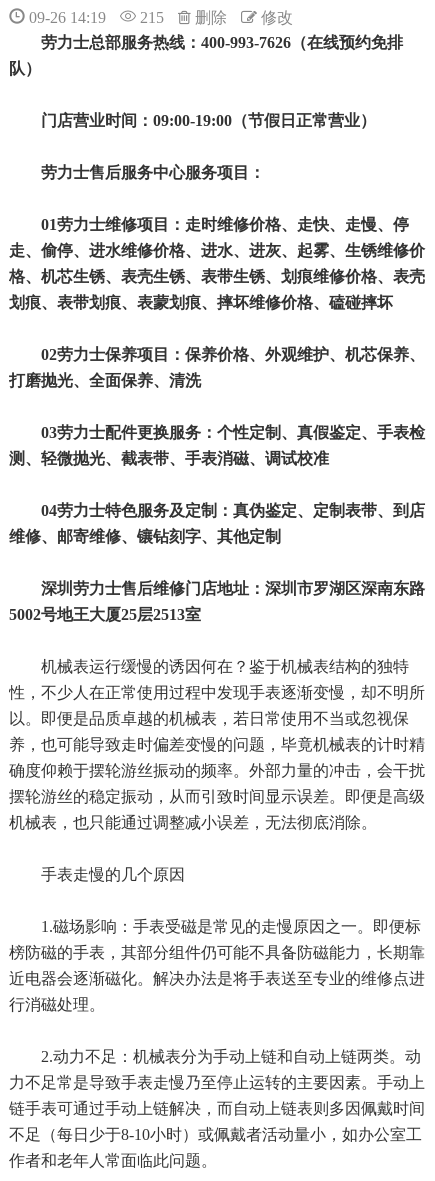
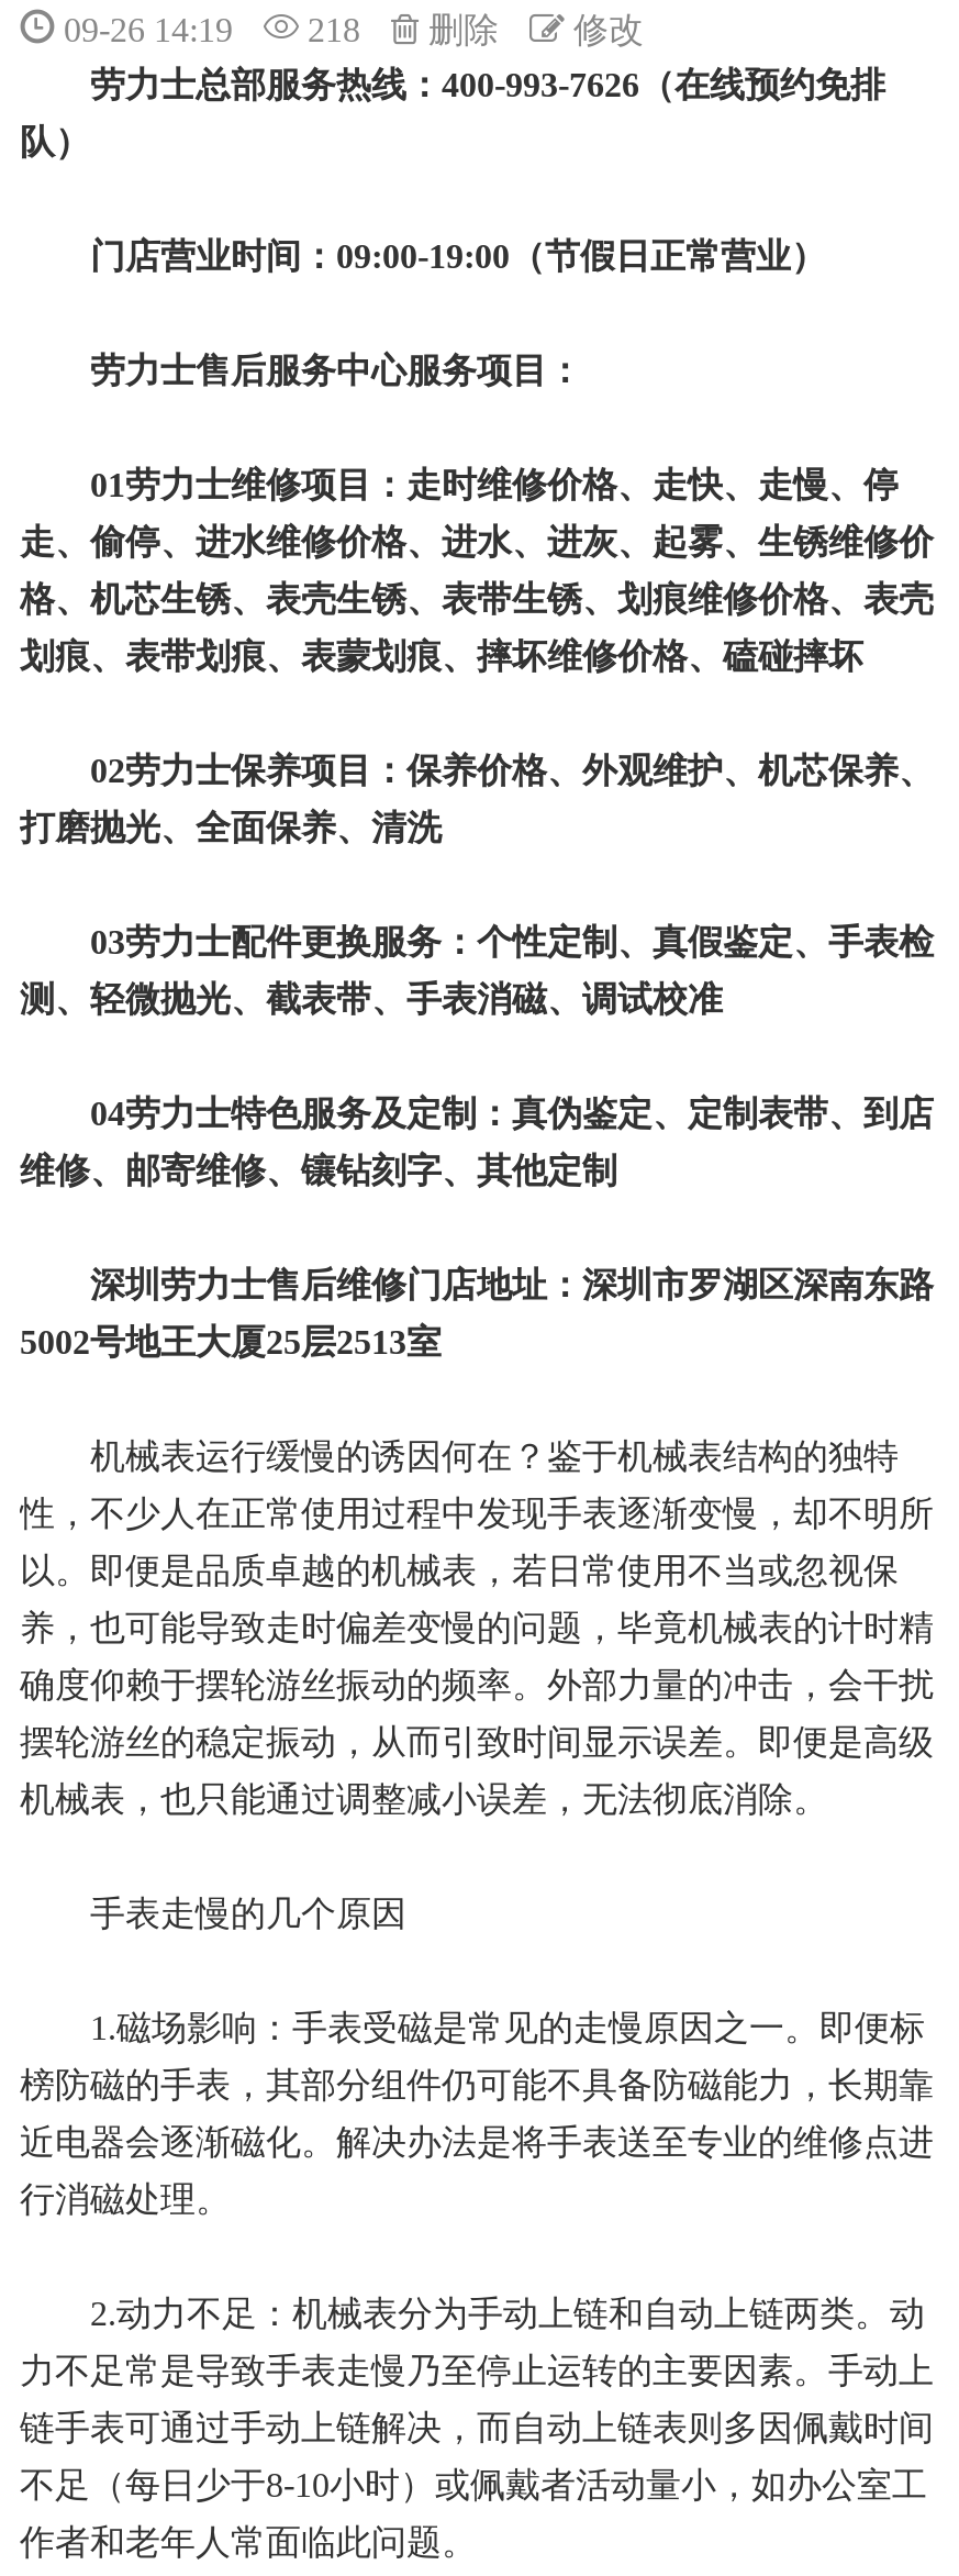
[25,9,293,26] 09-26 14:19 215 删除 修改 -> [55,11,644,48] 09-26 14:19 218 删除 修改

